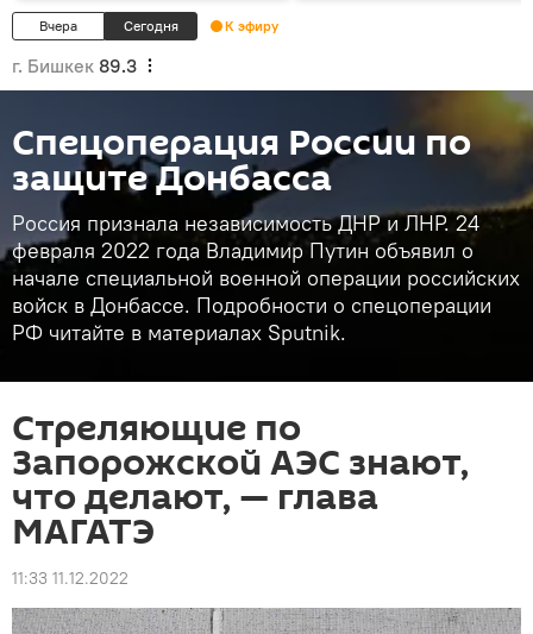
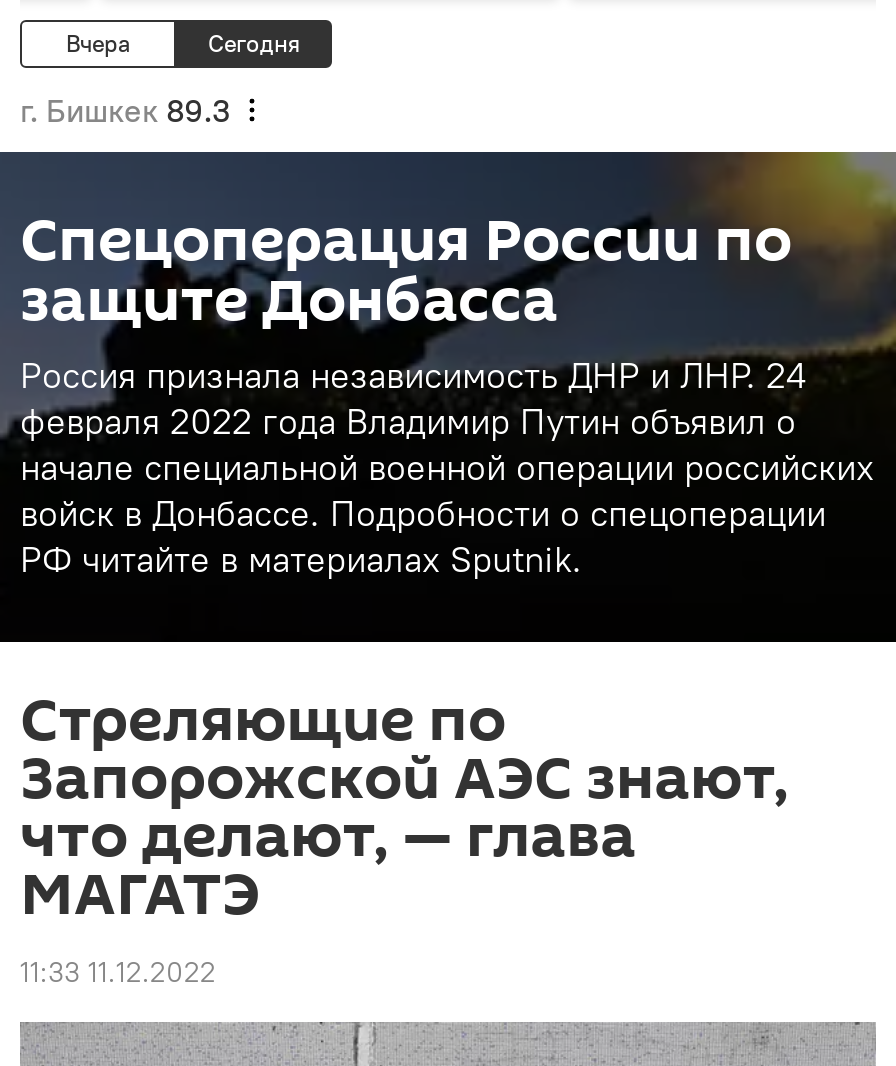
[225,17,278,34] К эфиру -> none

